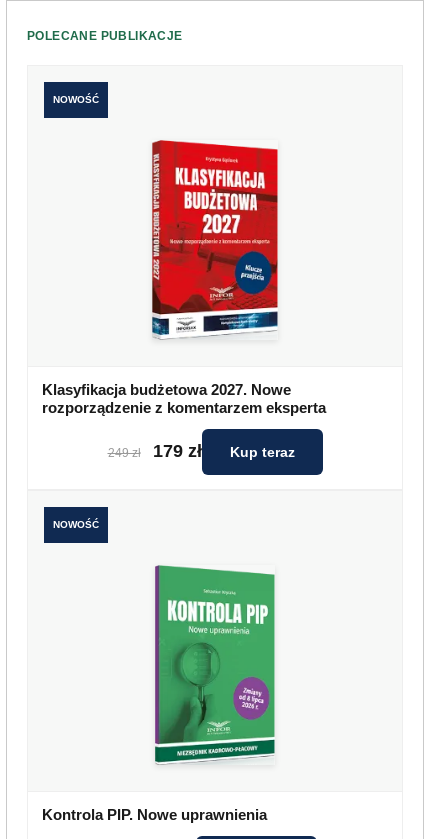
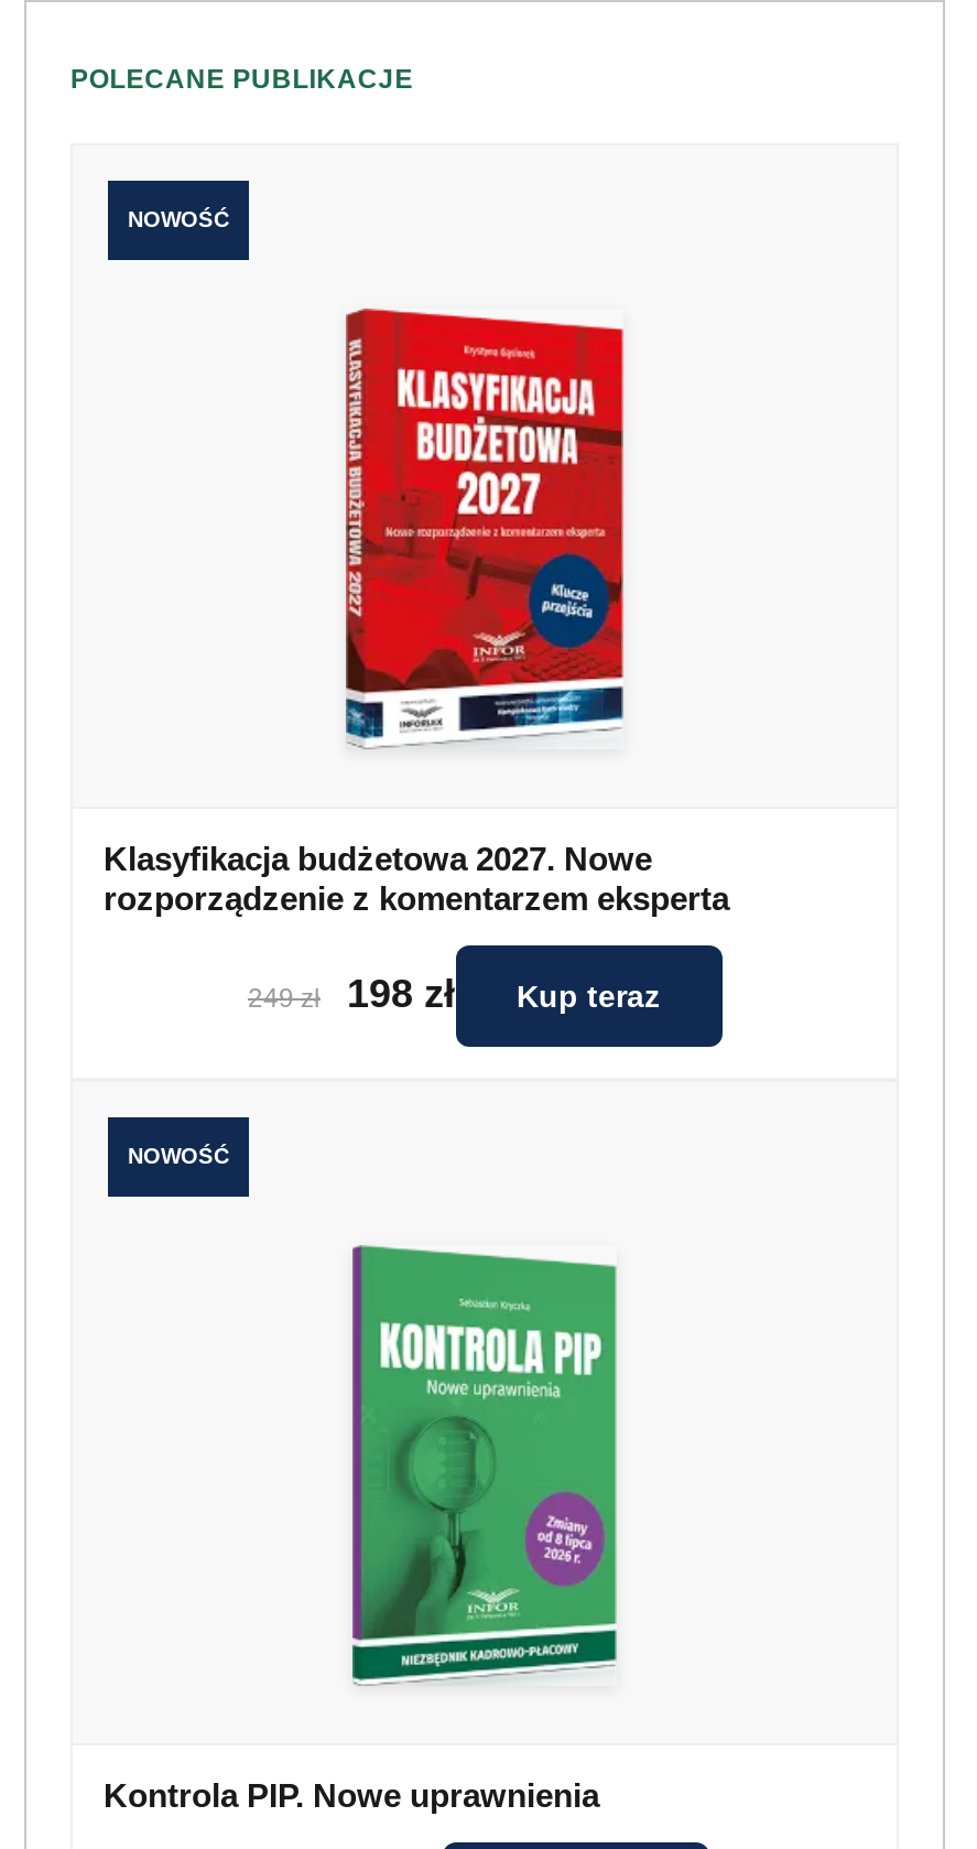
[152,441,201,461] 179 zł -> [347,973,455,1017] 198 zł

